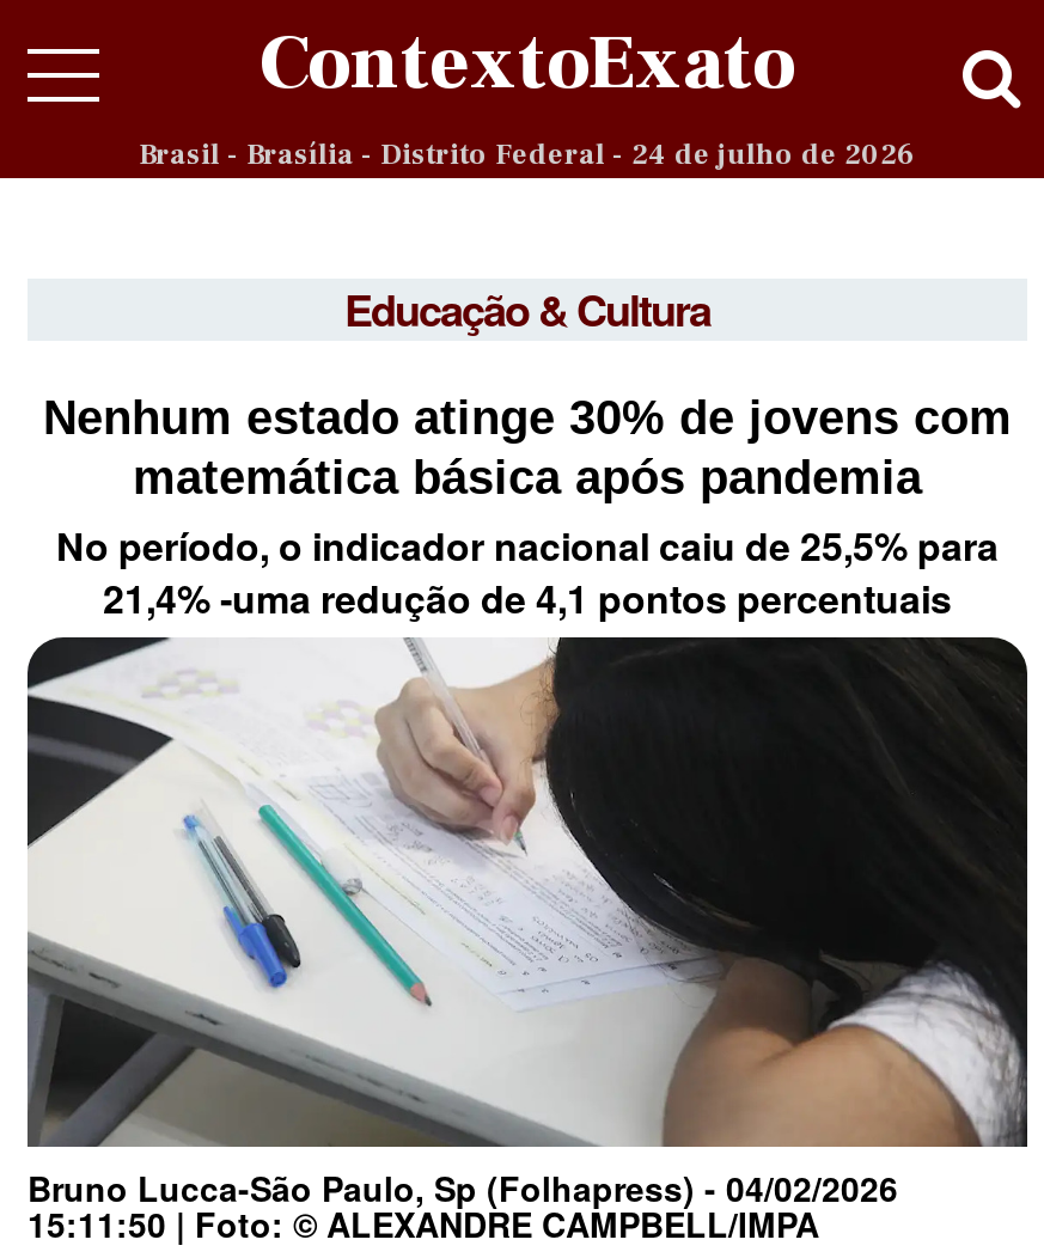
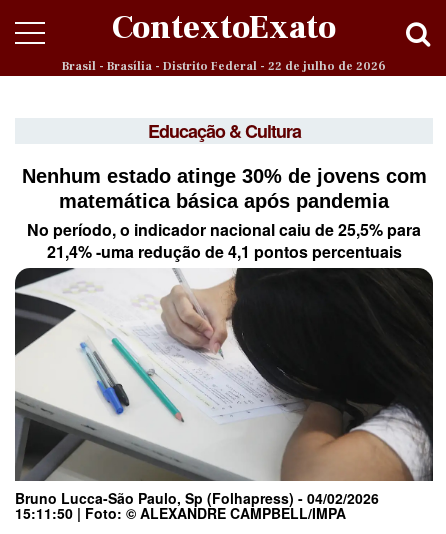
[139,138,916,173] Brasil - Brasília - Distrito Federal - 24 de julho de 2026 -> [62,59,386,74] Brasil - Brasília - Distrito Federal - 22 de julho de 2026

